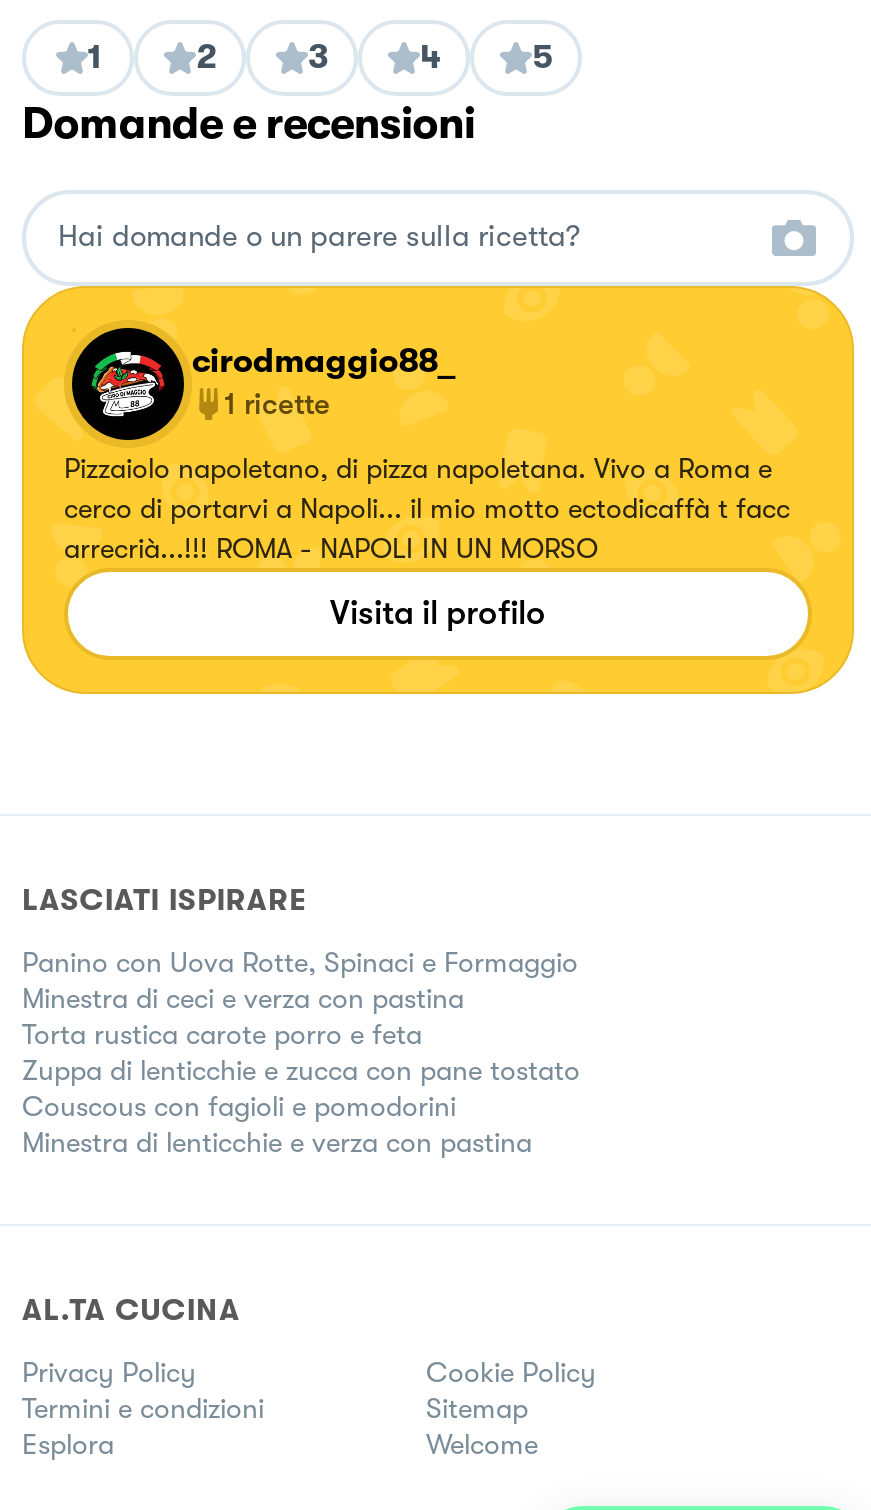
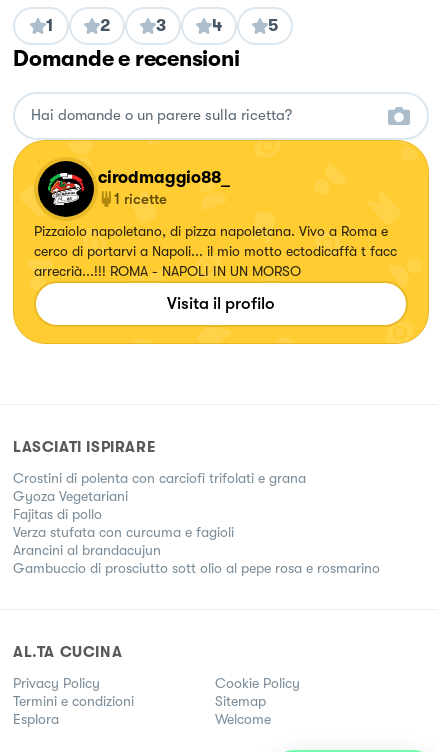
[22,945,580,1157] Panino con Uova Rotte, Spinaci e Formaggio | Minestra di ceci e verza con pastina | Torta rustica carote porro e feta | Zuppa di lenticchie e zucca con pane tostato | Couscous con fagioli e pomodorini | Minestra di lenticchie e verza con pastina -> [13,470,380,576] Crostini di polenta con carciofi trifolati e grana | Gyoza Vegetariani | Fajitas di pollo | Verza stufata con curcuma e fagioli | Arancini al brandacujun | Gambuccio di prosciutto sott olio al pepe rosa e rosmarino

